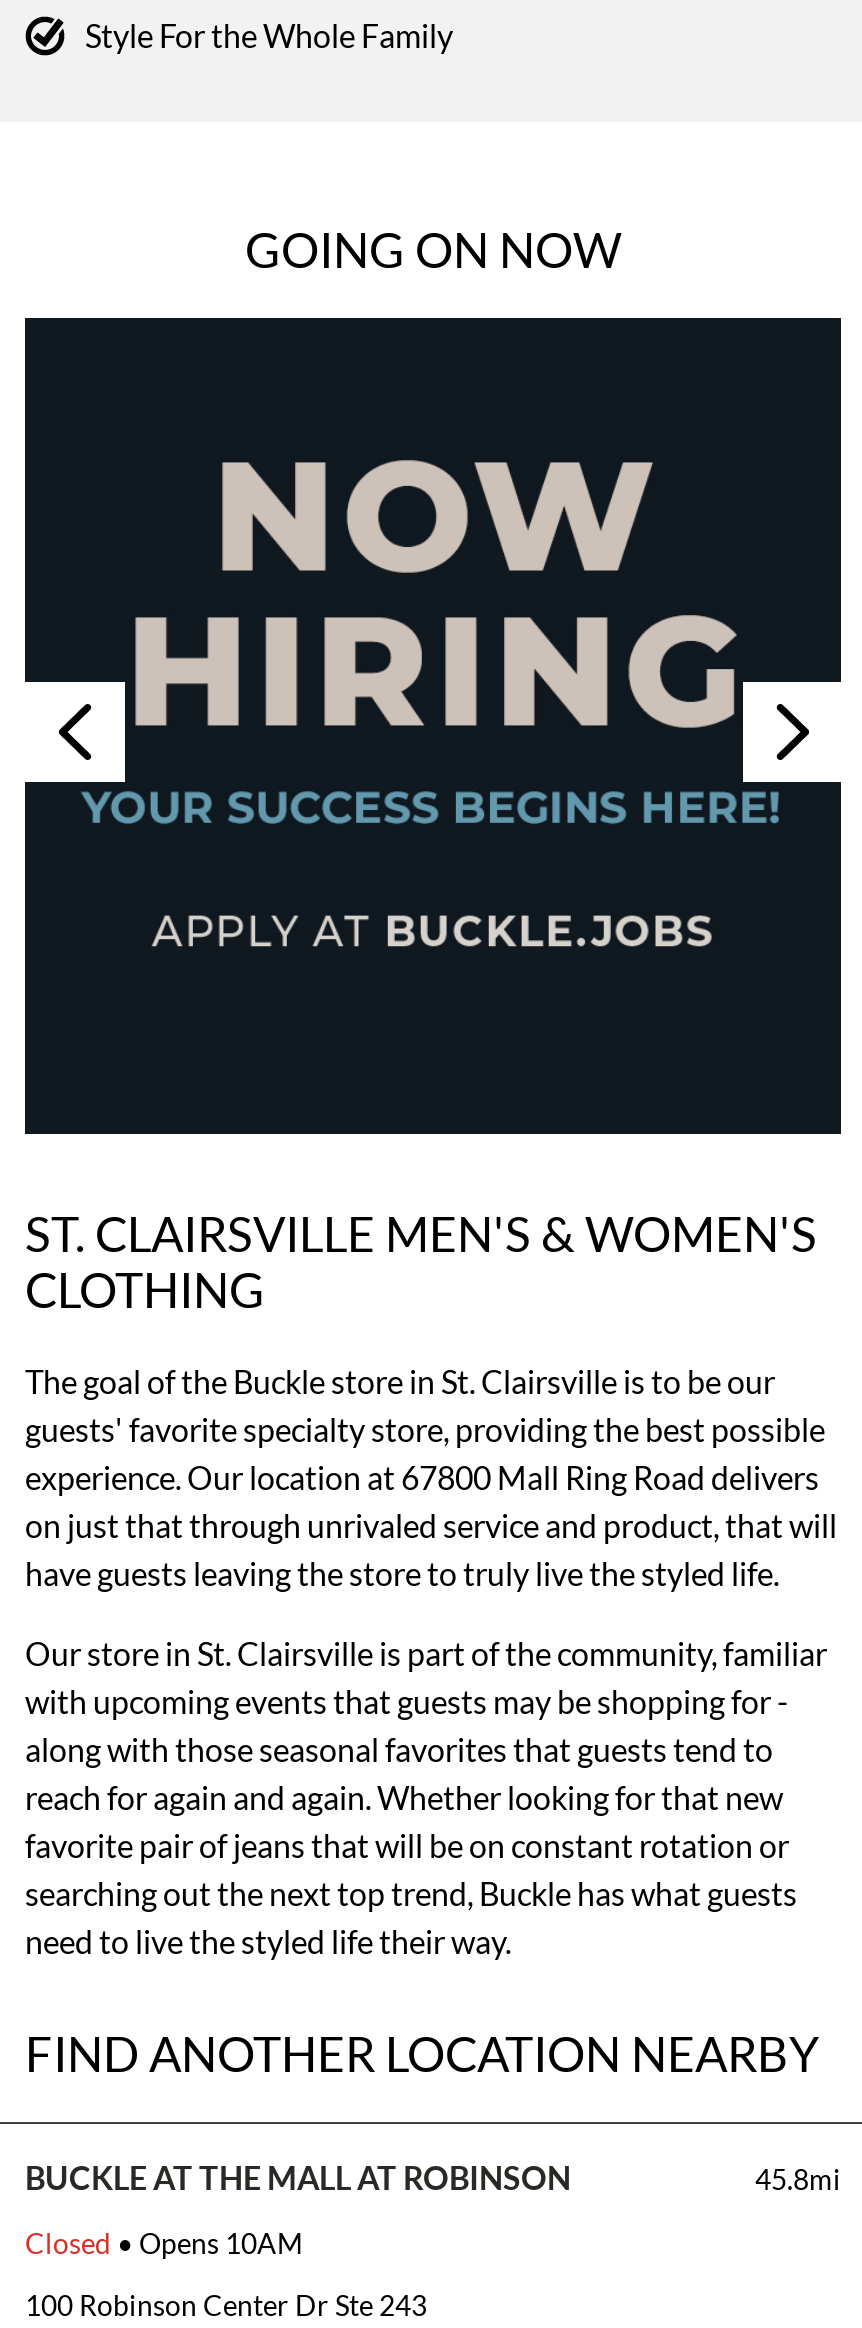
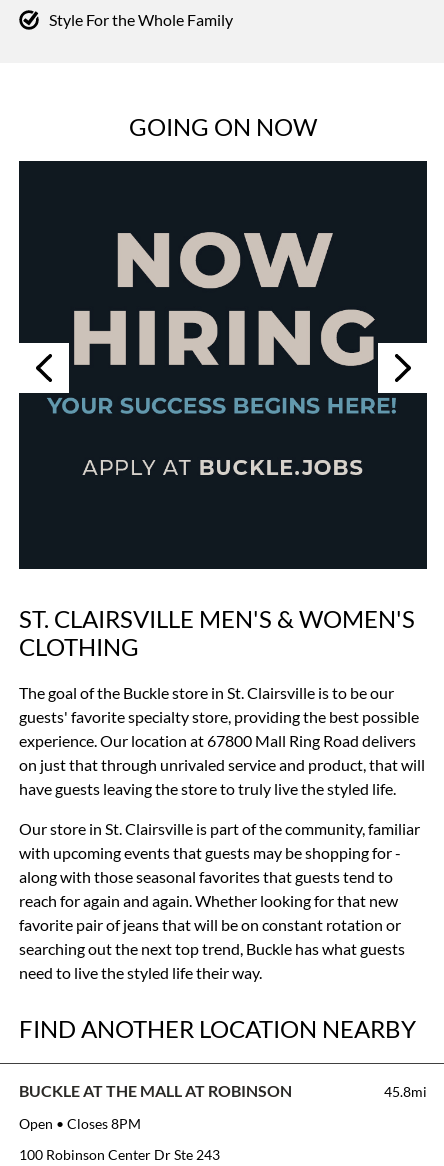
[25,2226,303,2260] Closed • Opens 10AM -> [19,1115,141,1132] Open • Closes 8PM

